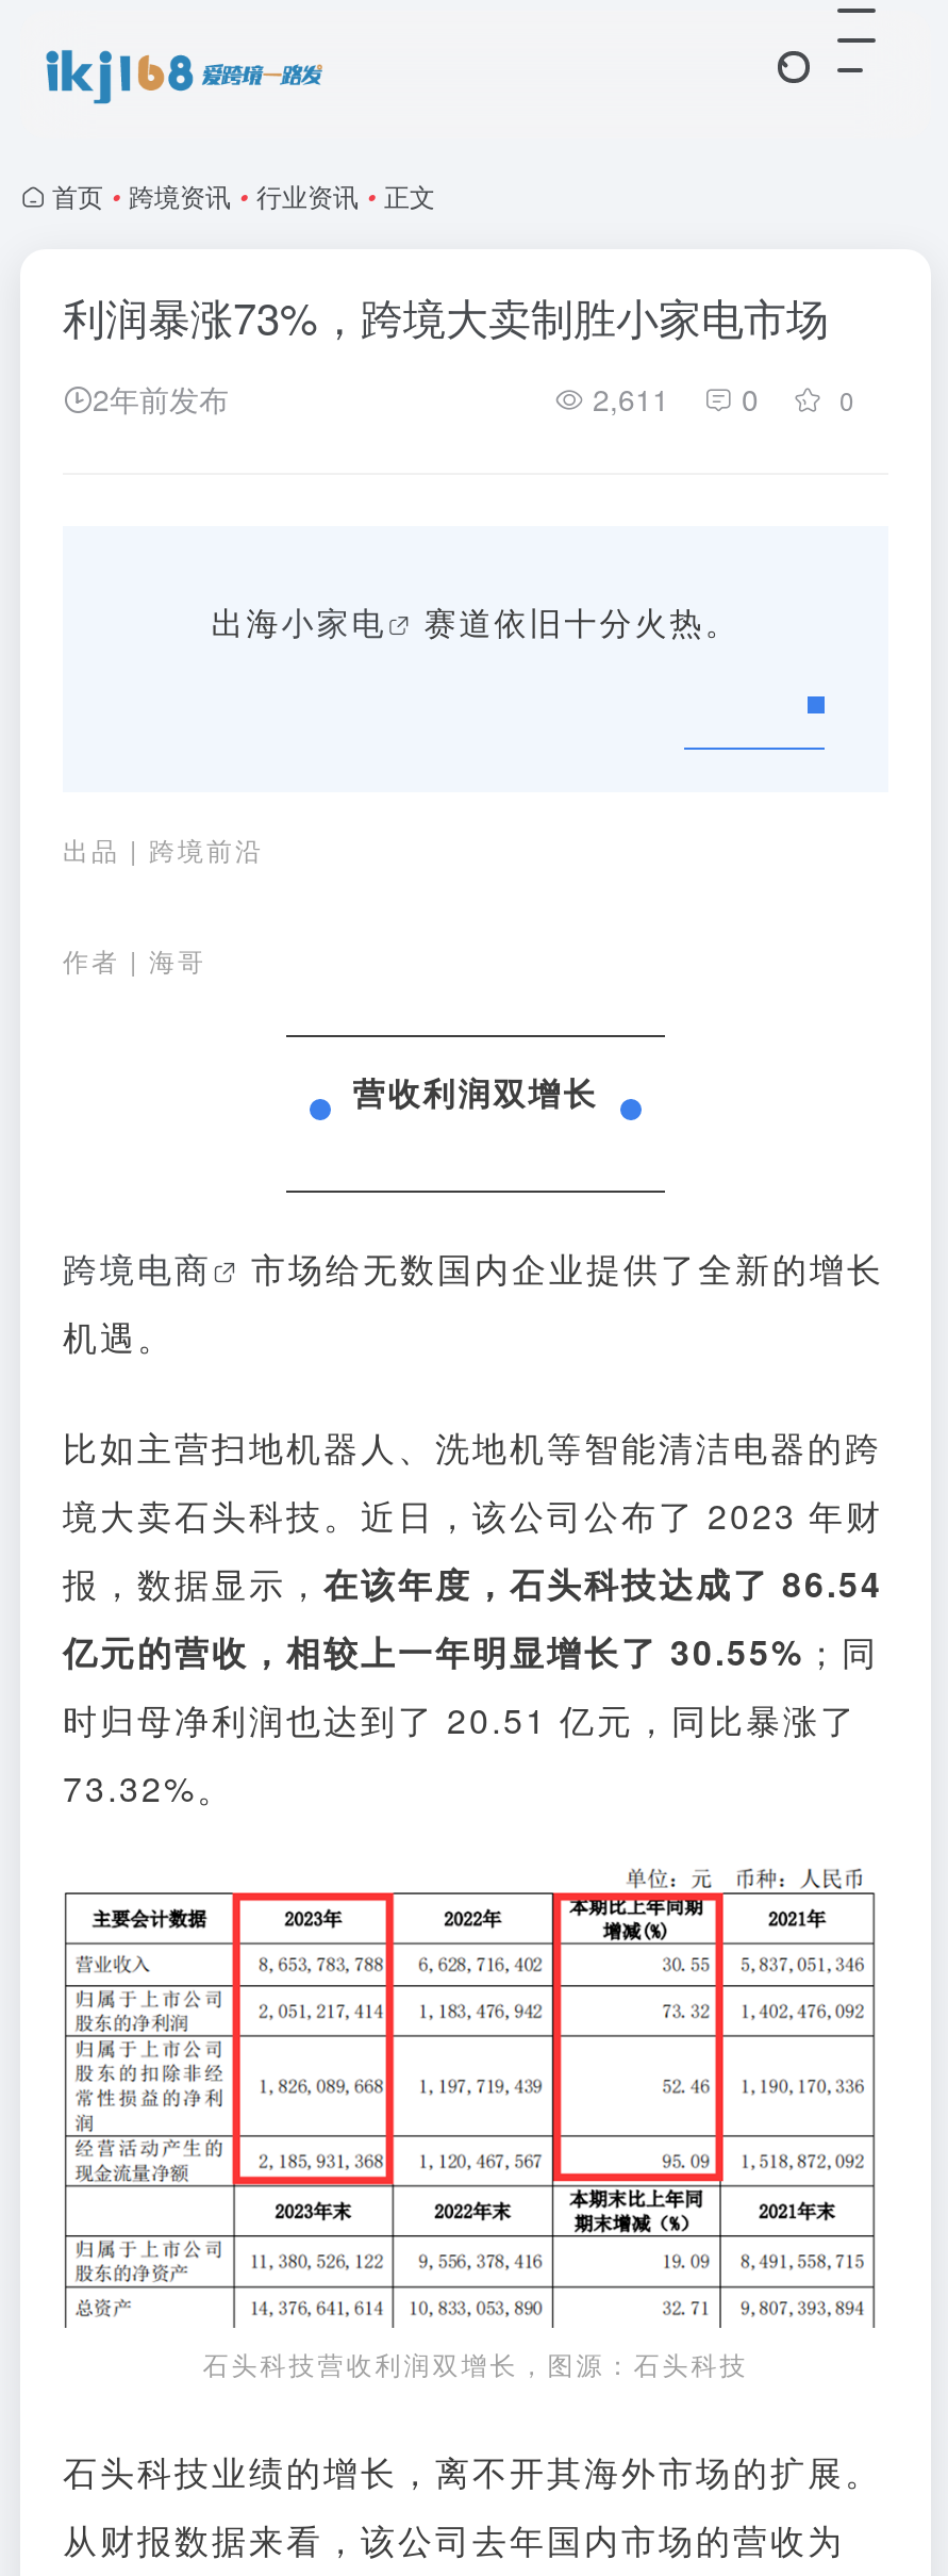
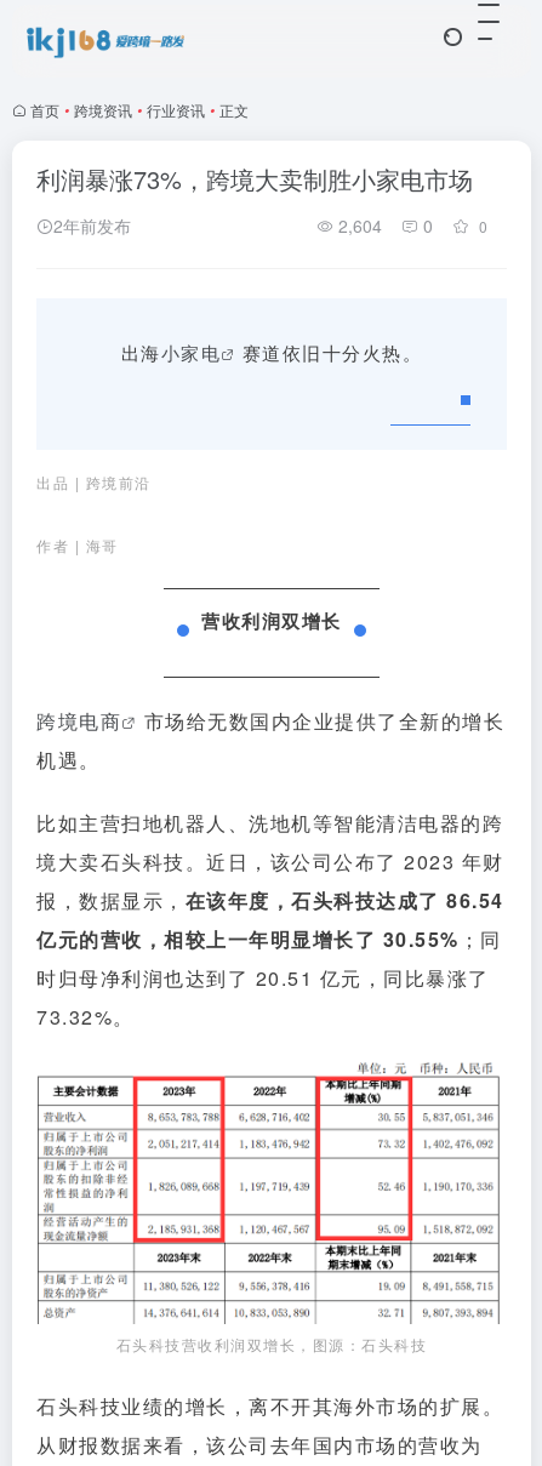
[584,377,759,420] 2,611 0 -> [333,213,433,238] 2,604 0

